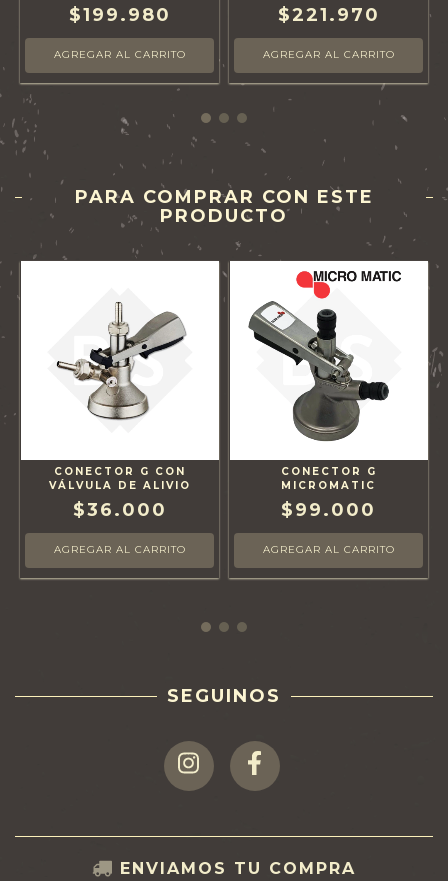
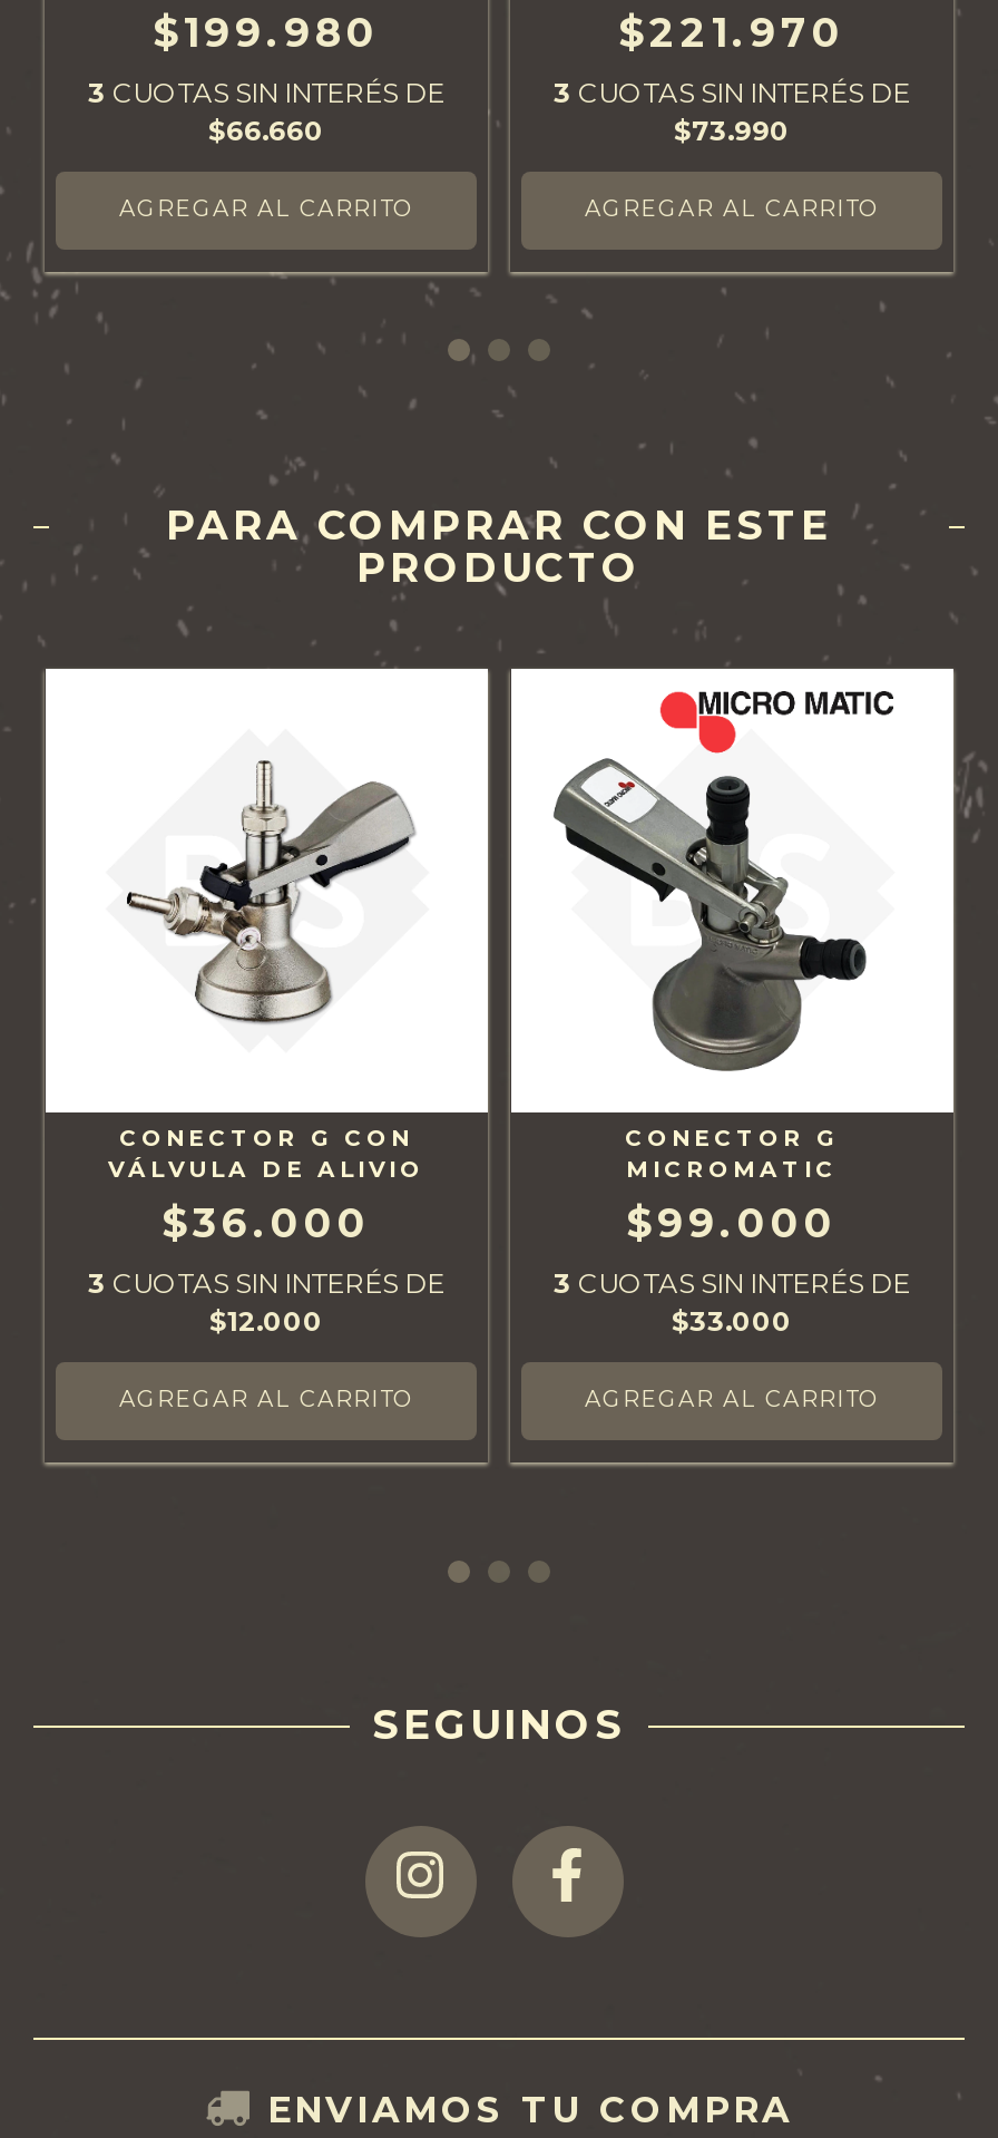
none -> [88,75,444,146] 3 CUOTAS SIN INTERÉS DE | $66.660
none -> [554,75,910,146] 3 CUOTAS SIN INTERÉS DE | $73.990
none -> [88,1266,444,1337] 3 CUOTAS SIN INTERÉS DE | $12.000
none -> [554,1266,910,1337] 3 CUOTAS SIN INTERÉS DE | $33.000

